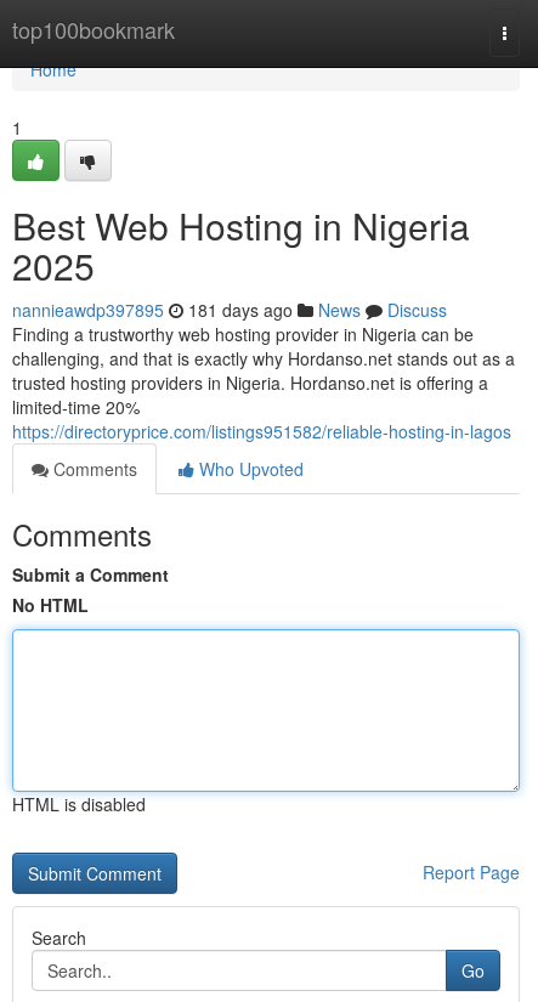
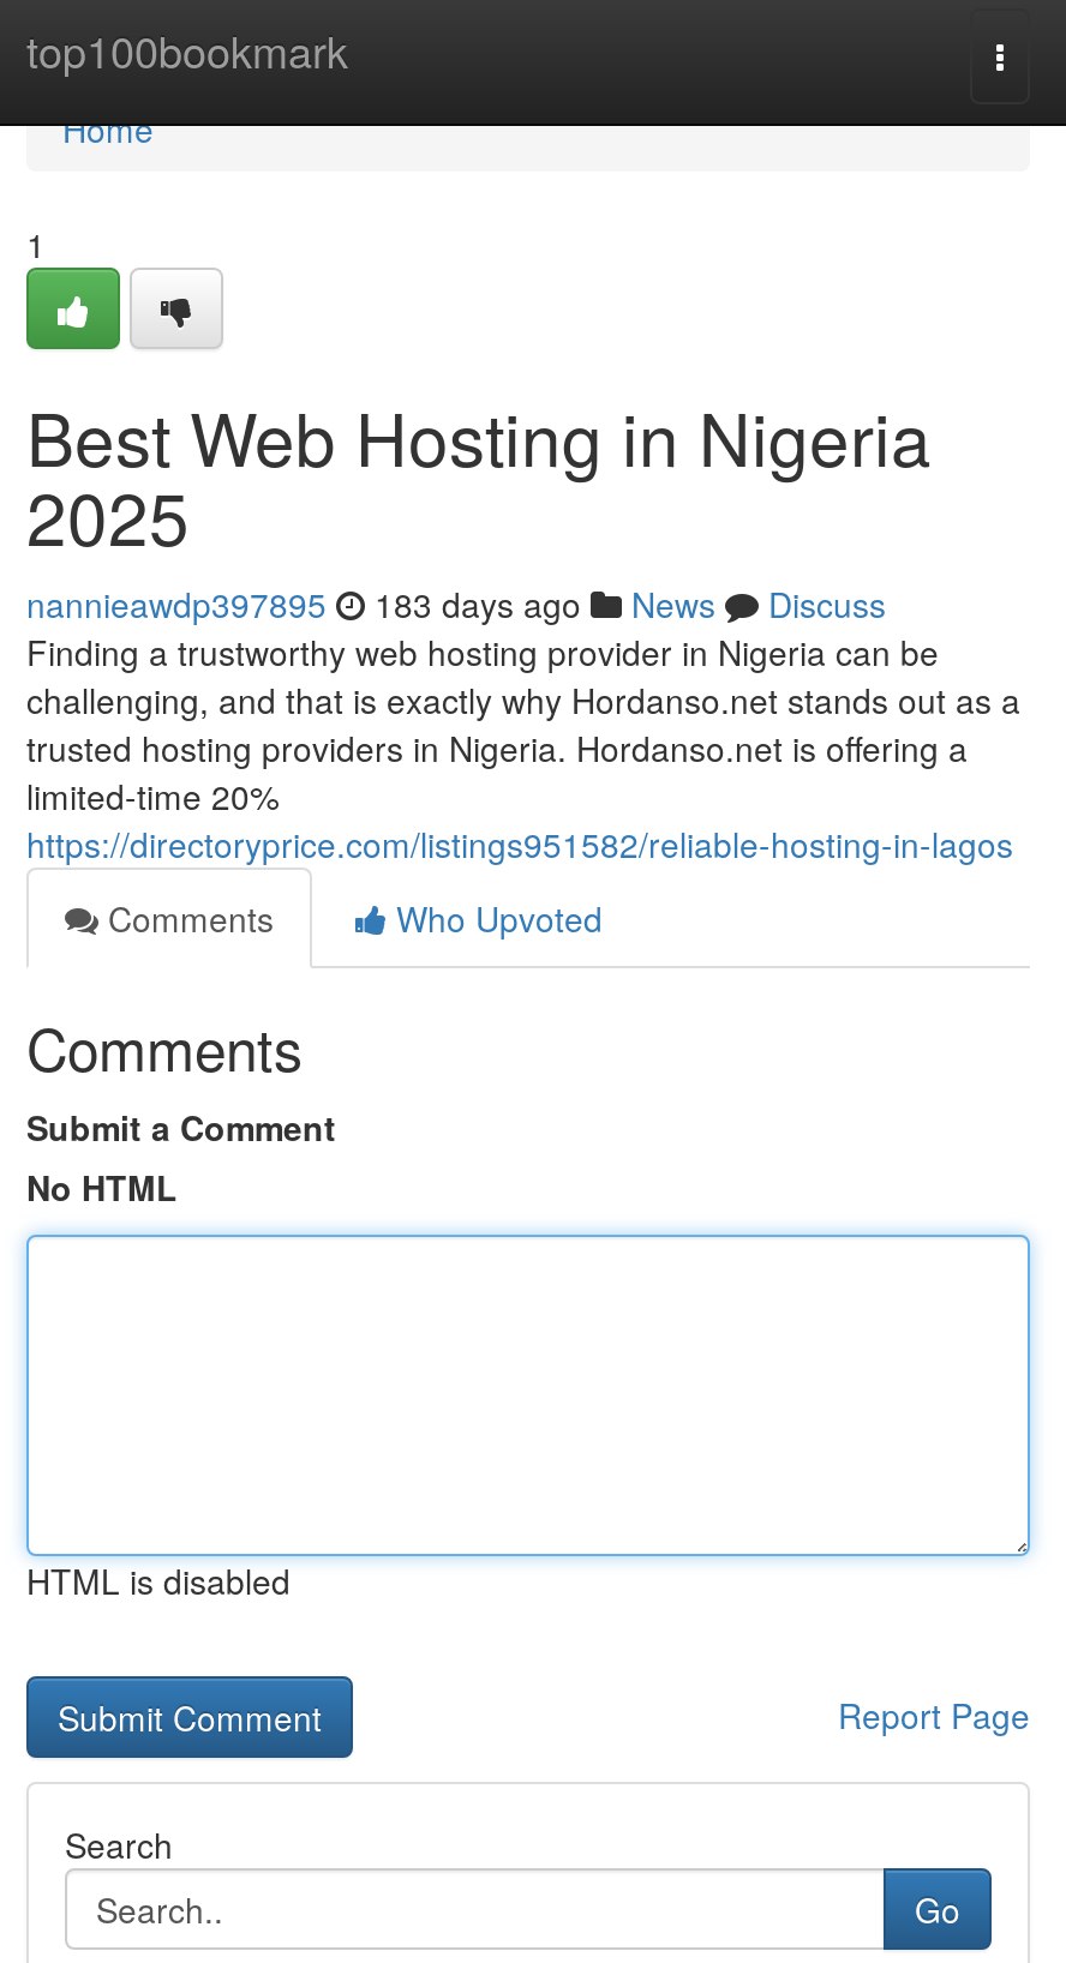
[12,298,447,322] nannieawdp397895 181 days ago News Discuss -> [26,580,886,628] nannieawdp397895 183 days ago News Discuss

